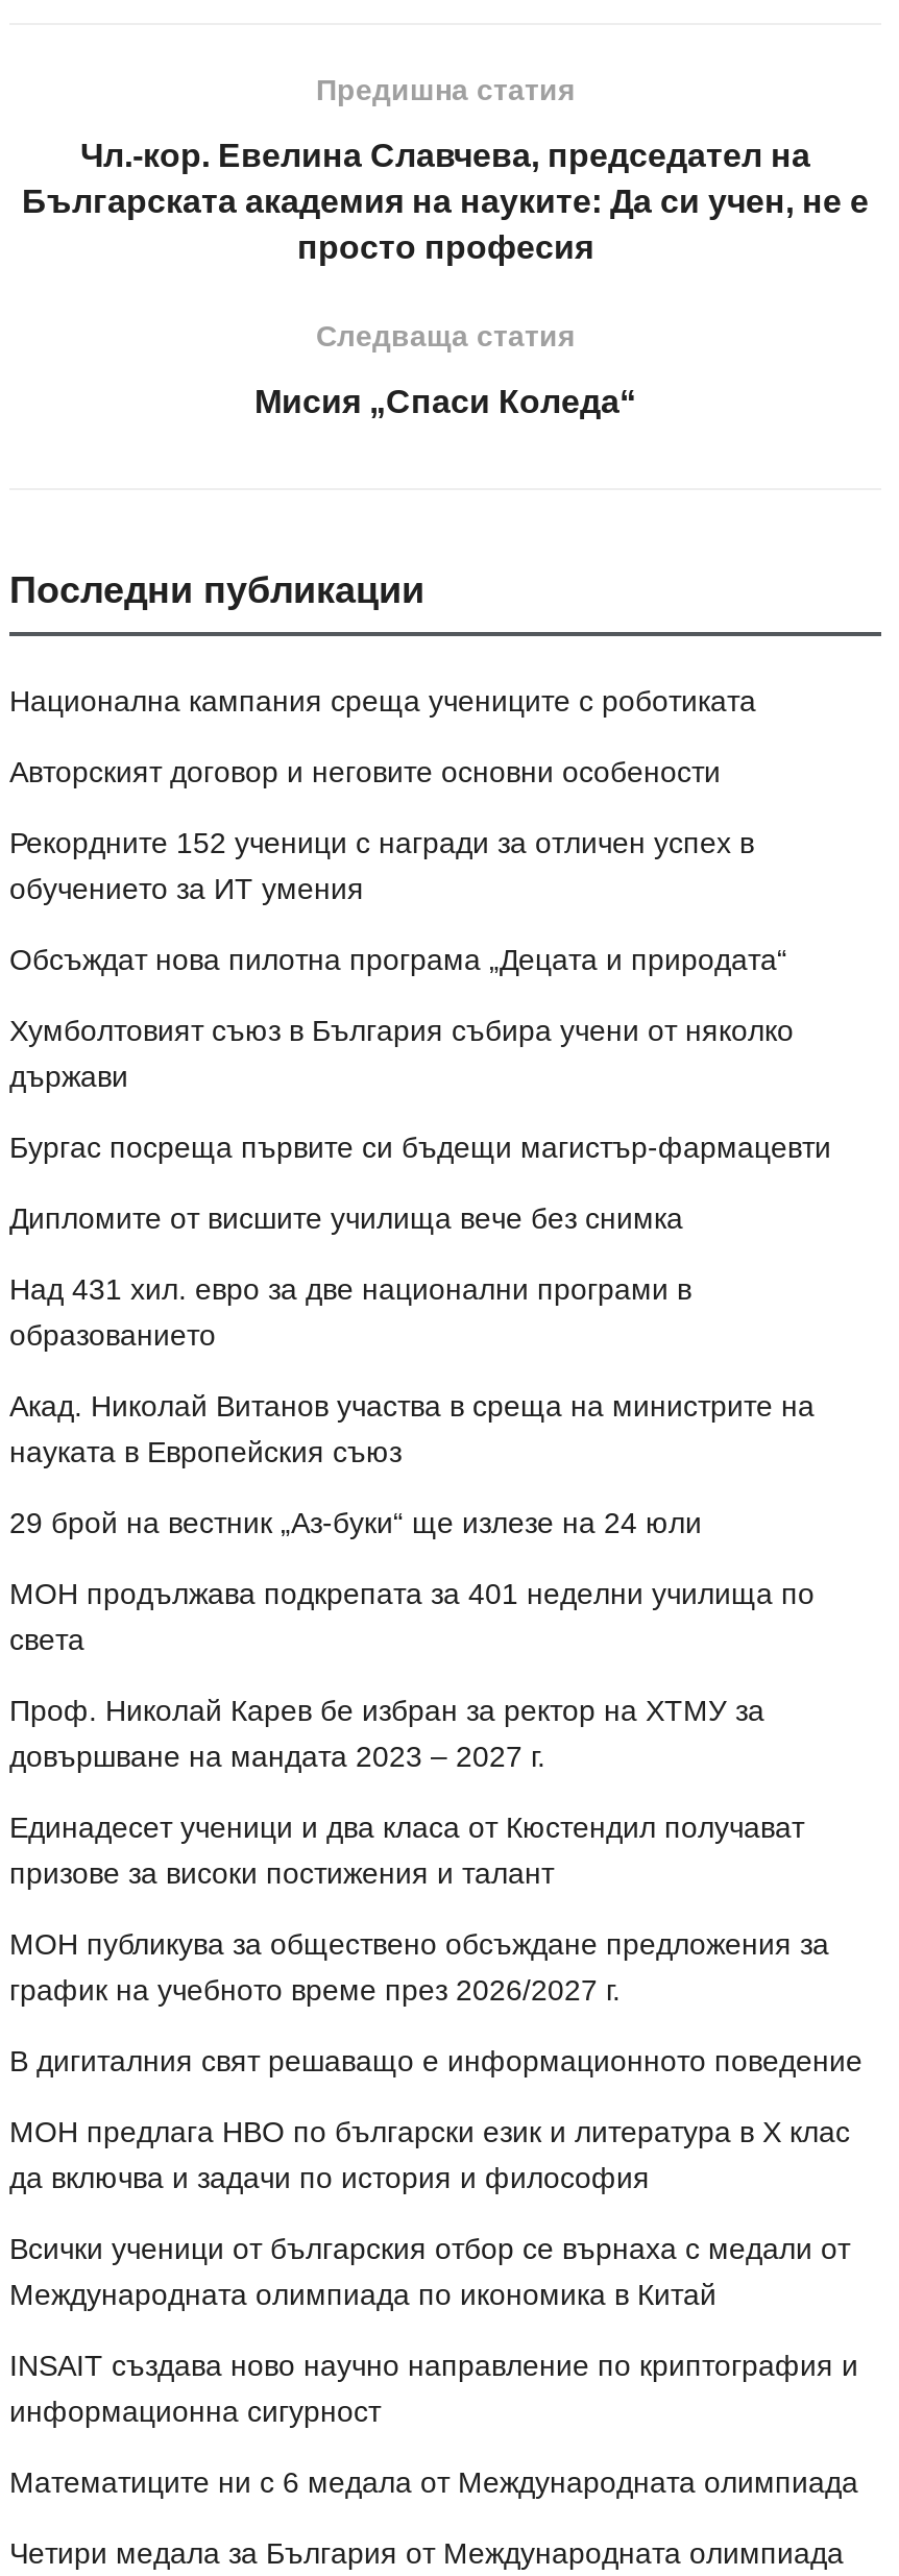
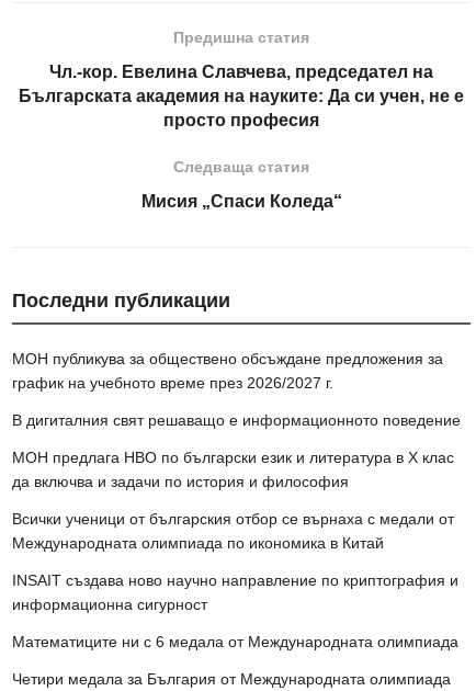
[9,684,831,1890] Национална кампания среща учениците с роботиката | Авторският договор и неговите основни особености | Рекордните 152 ученици с награди за отличен успех в | обучението за ИТ умения | Обсъждат нова пилотна програма „Децата и природата“ | Хумболтовият съюз в България събира учени от няколко | държави | Бургас посреща първите си бъдещи магистър-фармацевти | Дипломите от висшите училища вече без снимка | Над 431 хил. евро за две национални програми в | образованието | Акад. Николай Витанов участва в среща на министрите на | науката в Европейския съюз | 29 брой на вестник „Аз-буки“ ще излезе на 24 юли | МОН продължава подкрепата за 401 неделни училища по | света | Проф. Николай Карев бе избран за ректор на ХТМУ за | довършване на мандата 2023 – 2027 г. | Единадесет ученици и два класа от Кюстендил получават | призове за високи постижения и талант -> none

